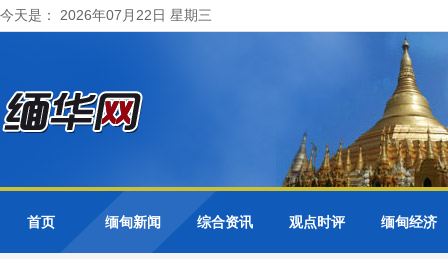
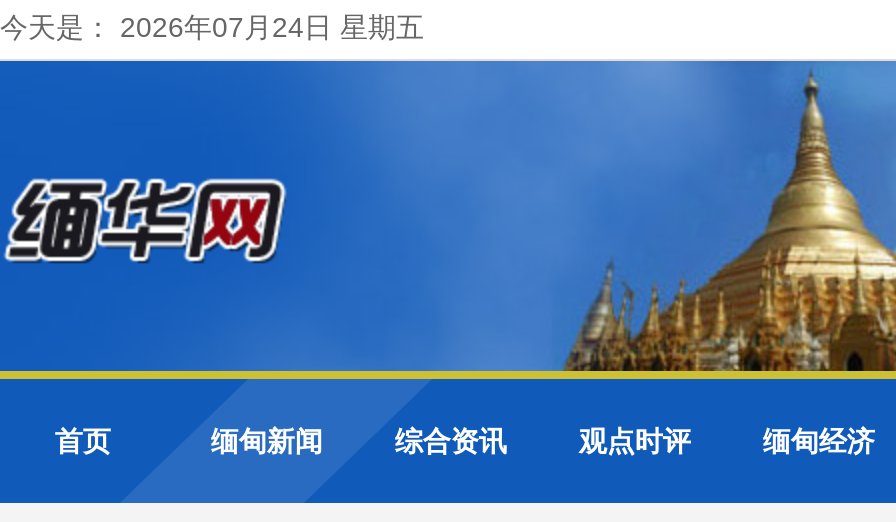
[0,7,212,23] 今天是： 2026年07月22日 星期三 -> [0,11,424,43] 今天是： 2026年07月24日 星期五

